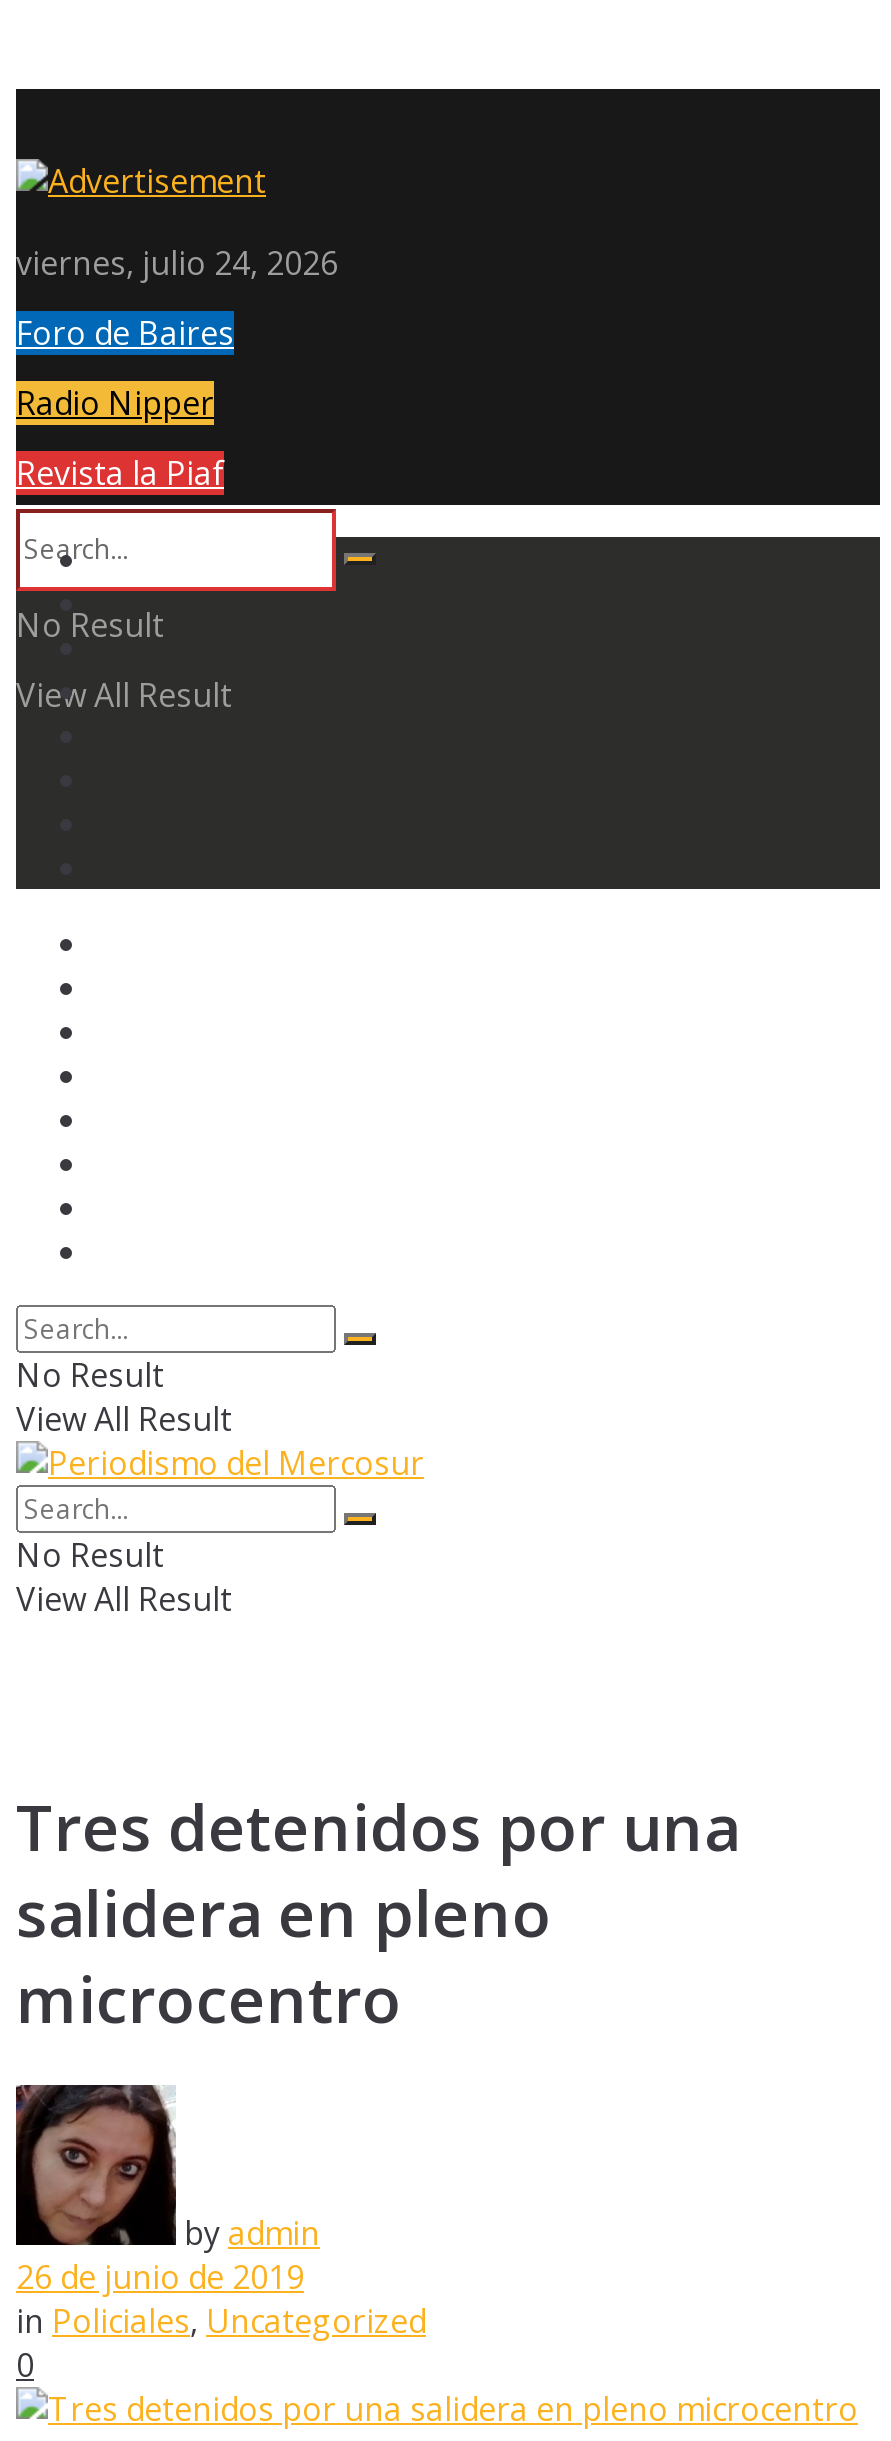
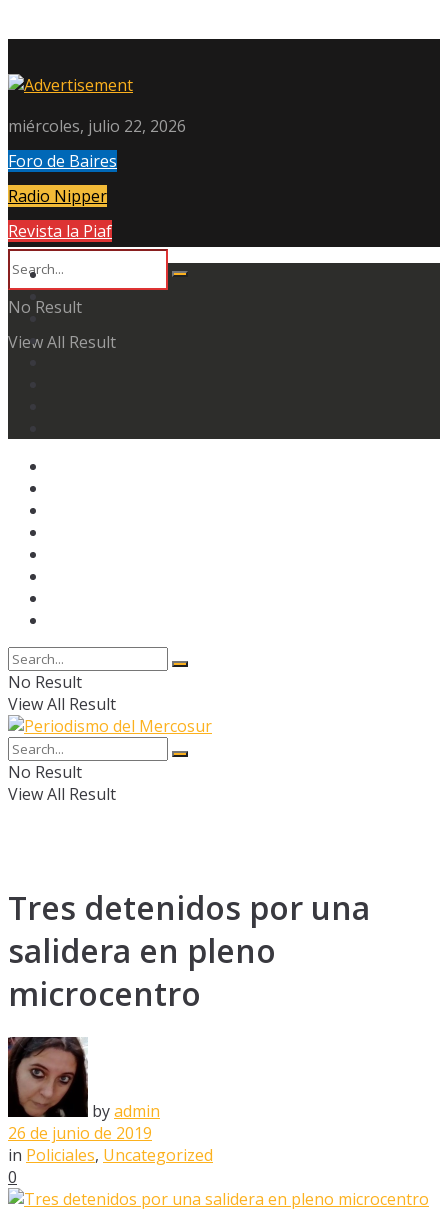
[16,241,338,285] viernes, julio 24, 2026 -> [8,115,186,137] miércoles, julio 22, 2026

